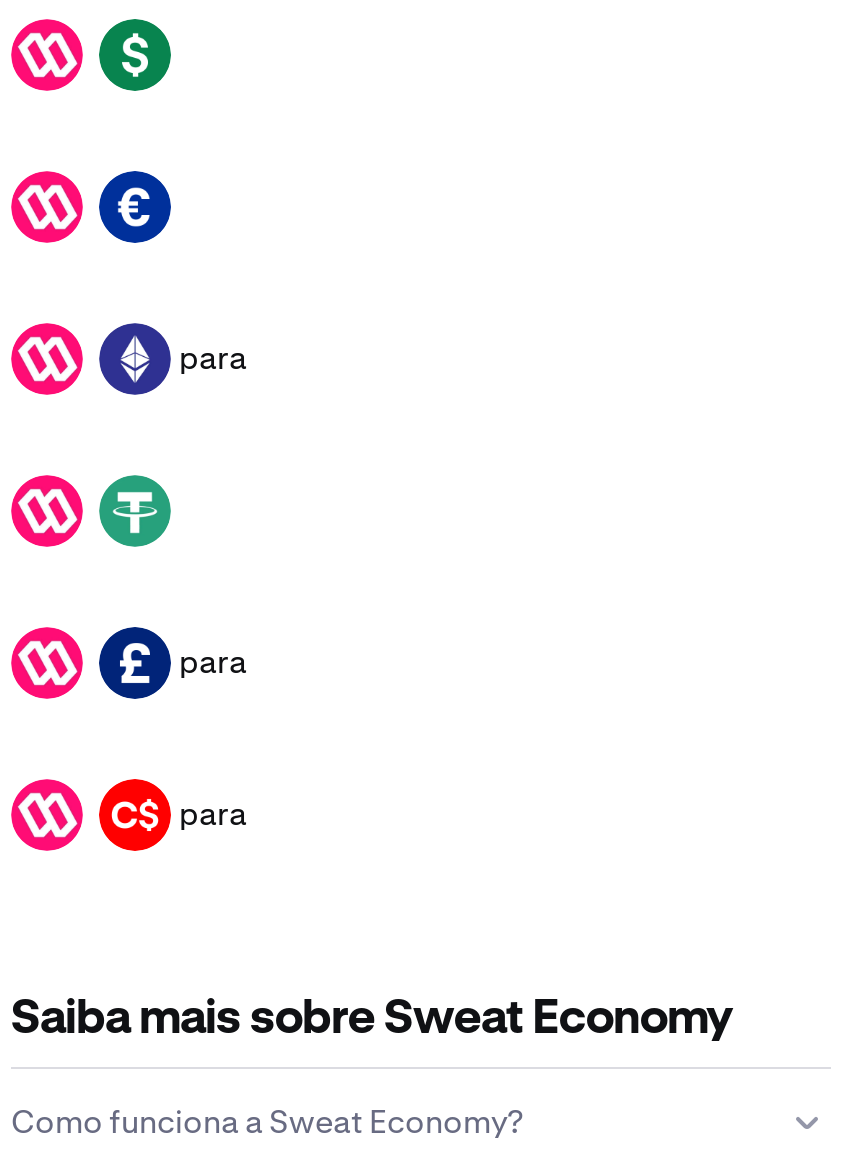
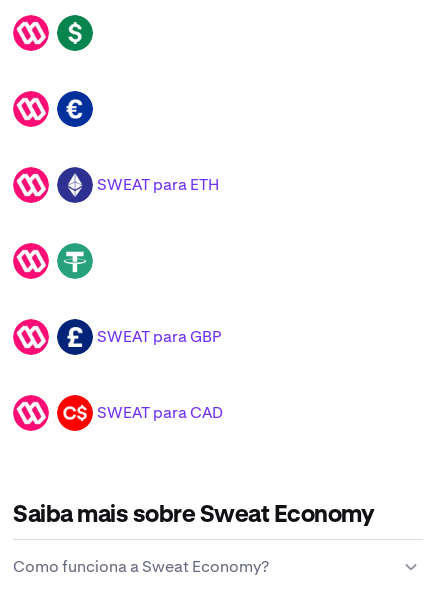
[179,336,247,378] para -> [97,174,219,195] SWEAT para ETH
[179,640,247,682] para -> [97,326,221,347] SWEAT para GBP
[179,792,247,834] para -> [97,402,223,423] SWEAT para CAD

